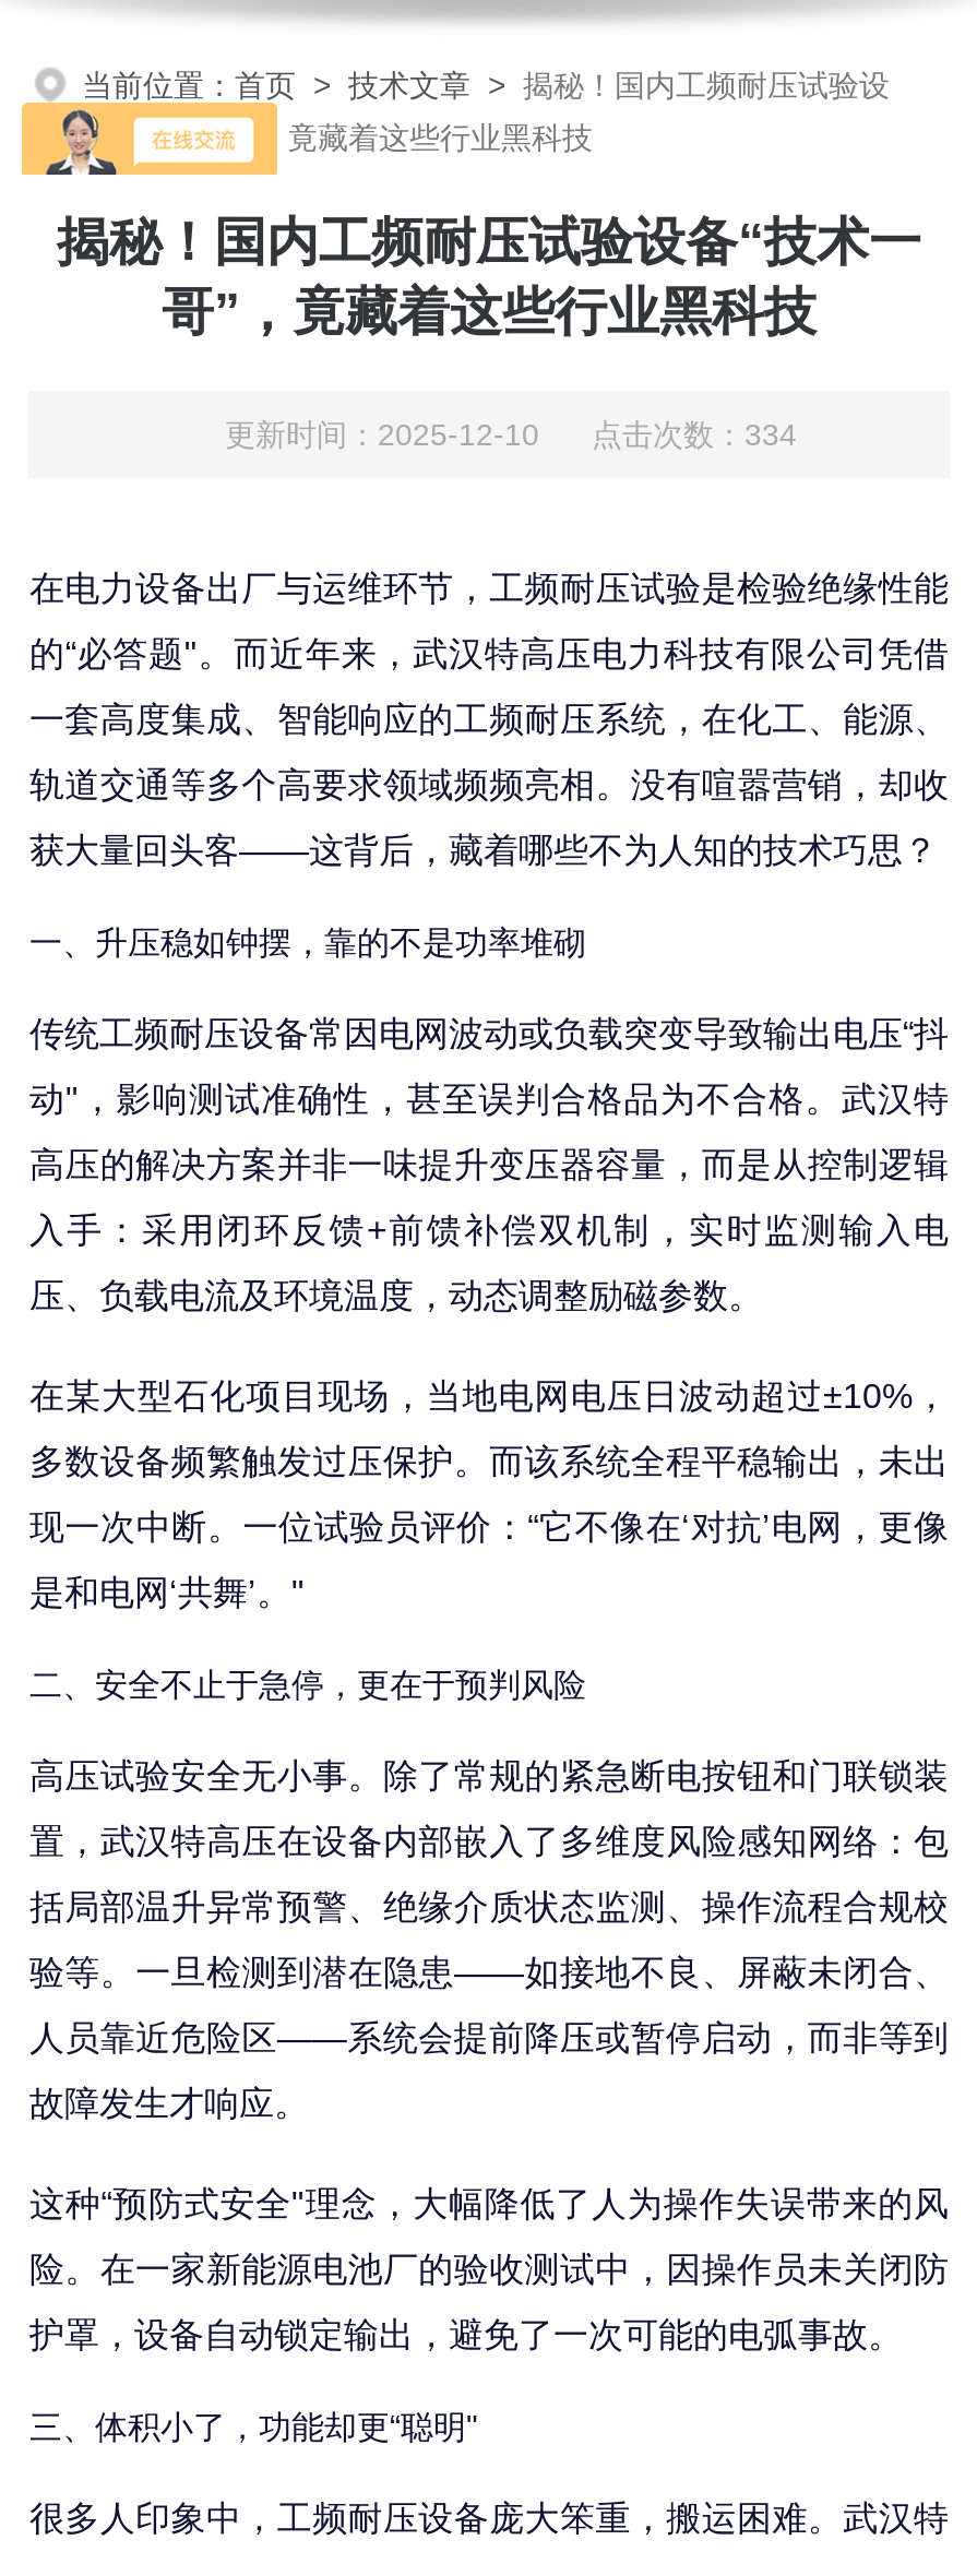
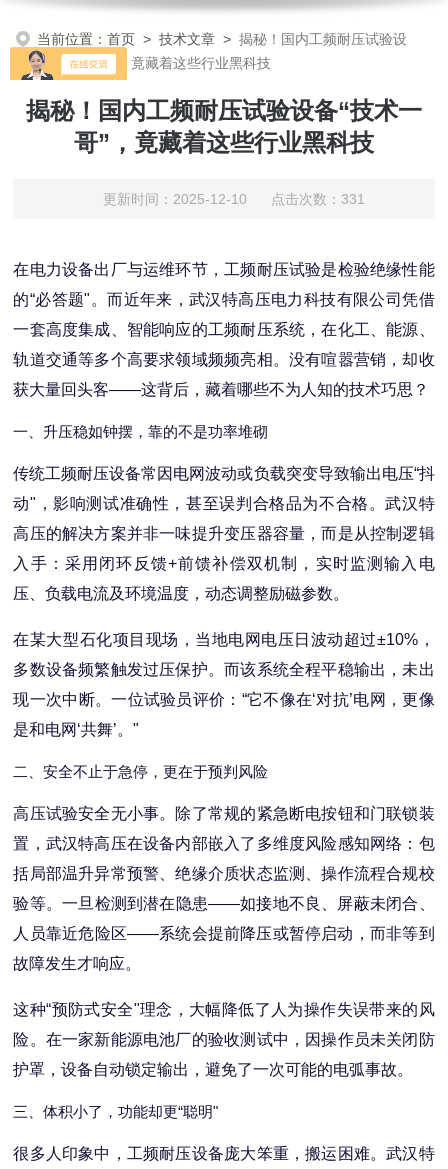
[225,417,797,452] 更新时间：2025-12-10 点击次数：334 -> [103,191,365,207] 更新时间：2025-12-10 点击次数：331

